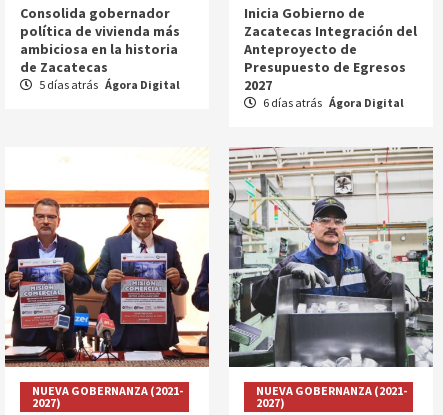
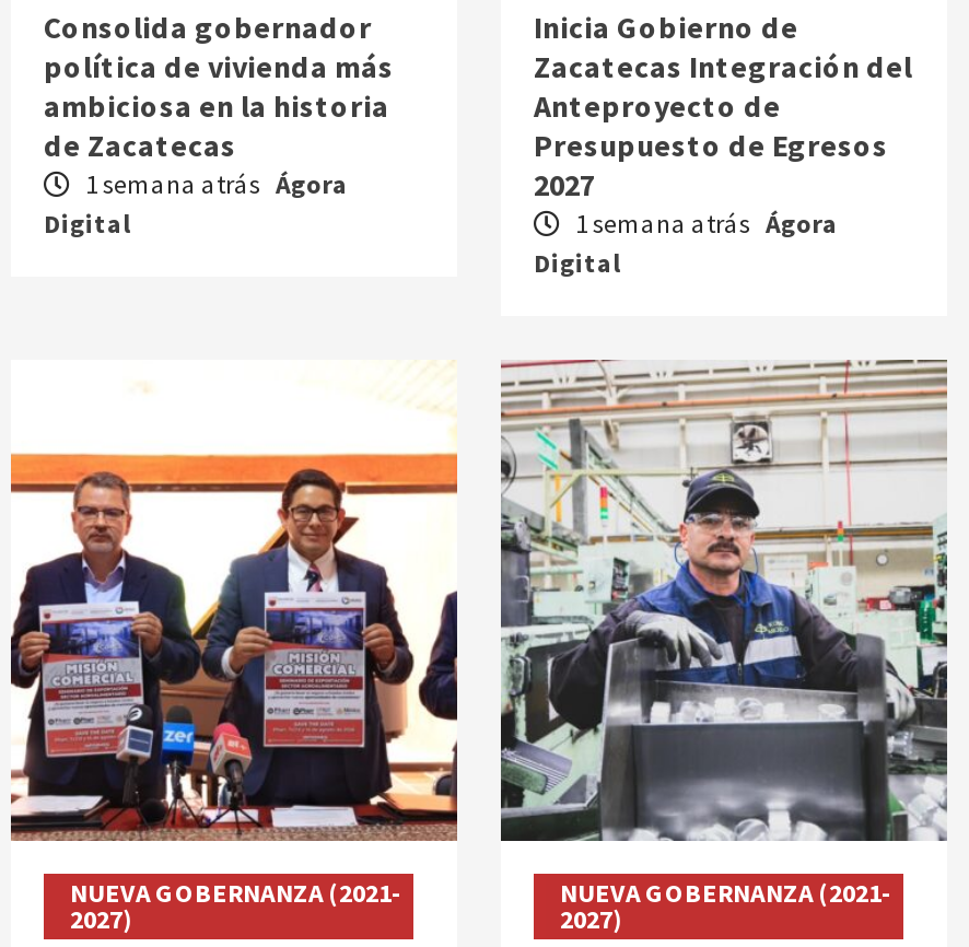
[37,77,180,92] 5 días atrás Ágora Digital -> [44,168,348,240] 1 semana atrás Ágora | Digital
[261,95,404,110] 6 días atrás Ágora Digital -> [534,207,838,279] 1 semana atrás Ágora | Digital

